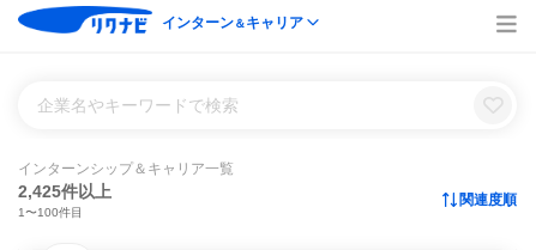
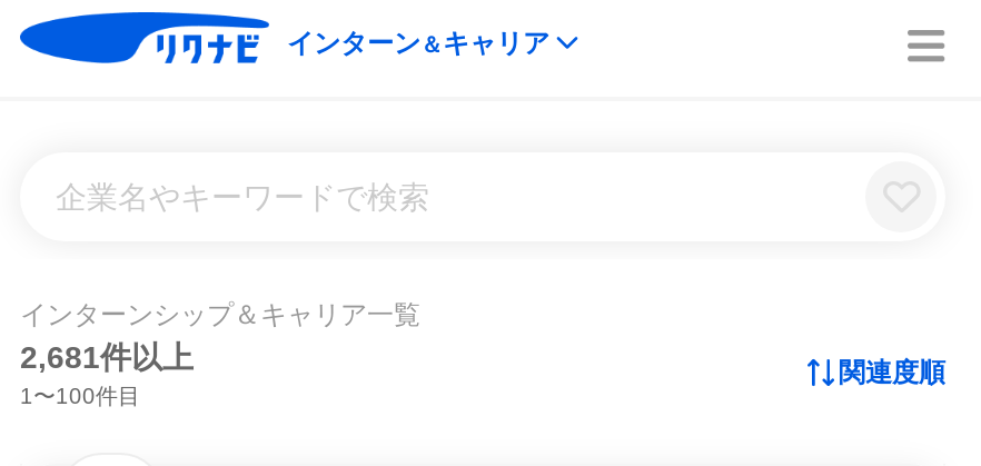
[18,182,112,201] 2,425件以上 -> [20,339,194,375] 2,681件以上

